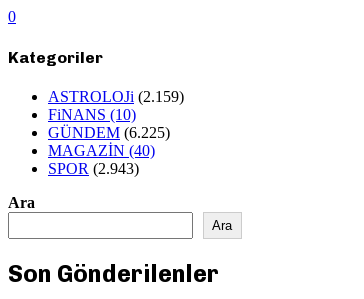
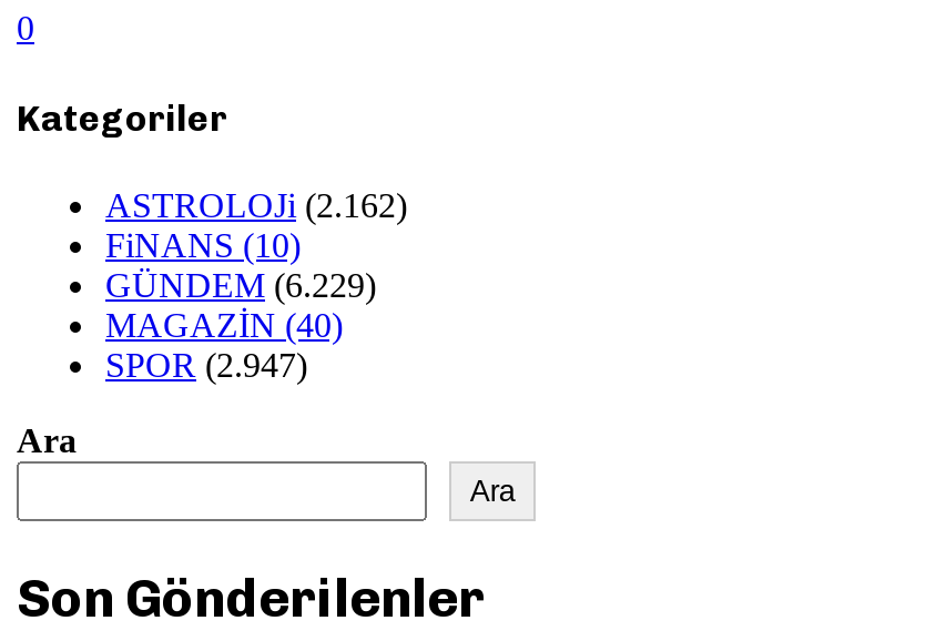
[48,88,184,105] ASTROLOJi (2.159) -> [105,186,407,224] ASTROLOJi (2.162)
[48,124,170,141] GÜNDEM (6.225) -> [105,266,376,304] GÜNDEM (6.229)
[48,160,139,177] SPOR (2.943) -> [105,346,307,384] SPOR (2.947)

